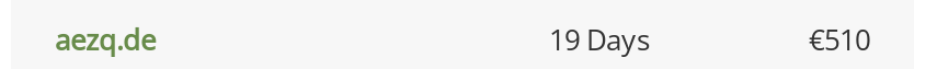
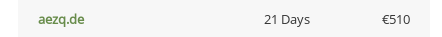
[549,20,650,59] 19 Days -> [263,10,309,28] 21 Days

